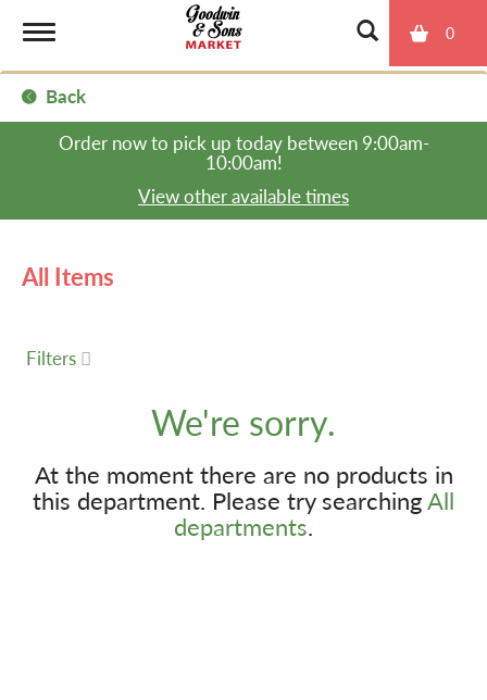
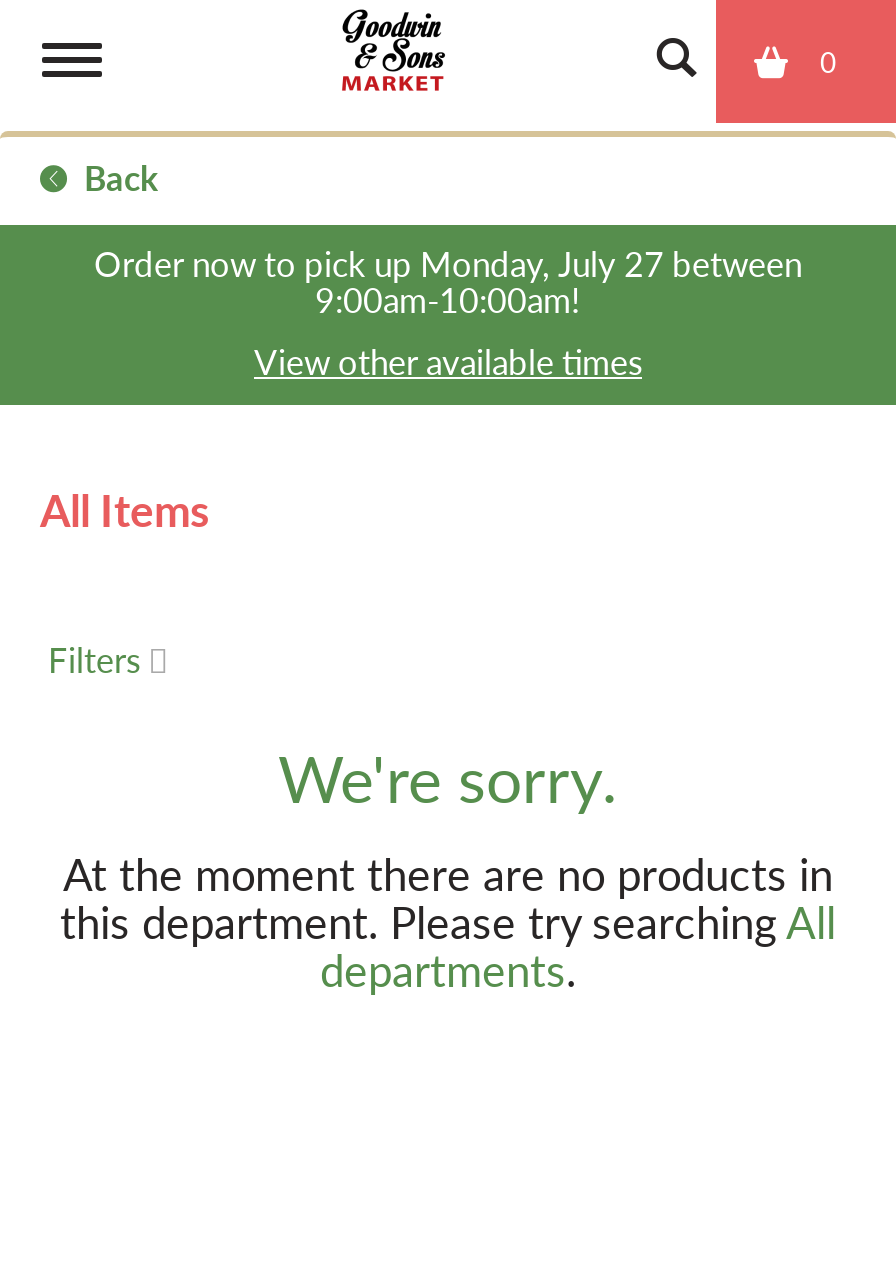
[58,129,429,175] Order now to pick up today between 9:00am- | 10:00am! -> [94,239,802,323] Order now to pick up Monday, July 27 between | 9:00am-10:00am!

